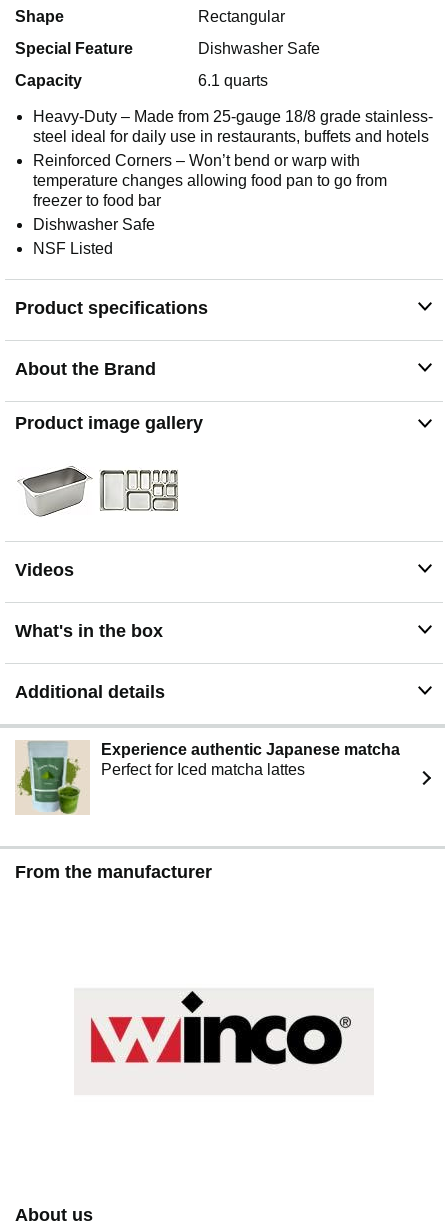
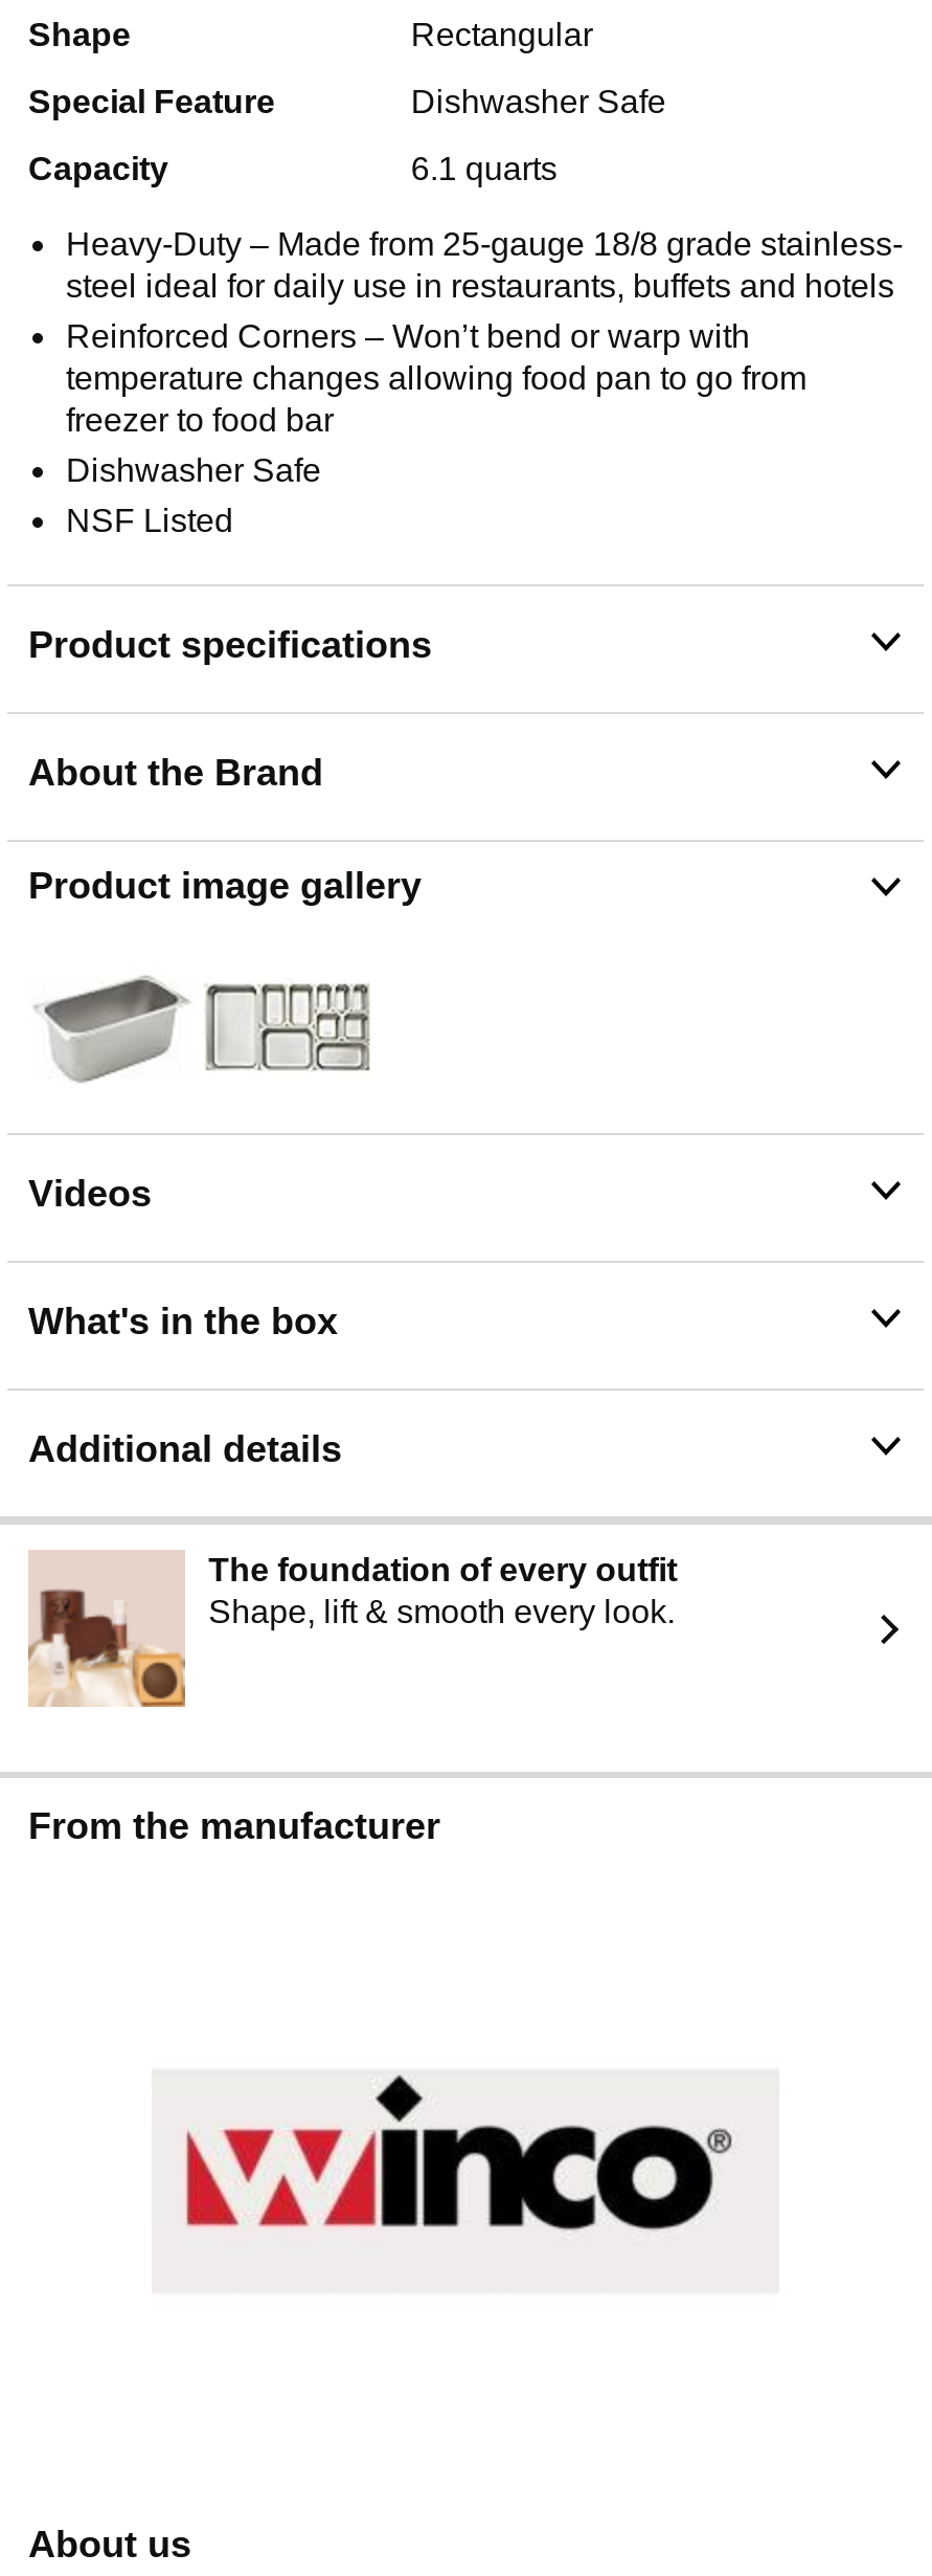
[16,741,400,815] [image] | Experience authentic Japanese matcha | Perfect for Iced matcha lattes -> [28,1553,677,1707] [image] | The foundation of every outfit | Shape, lift & smooth every look.

